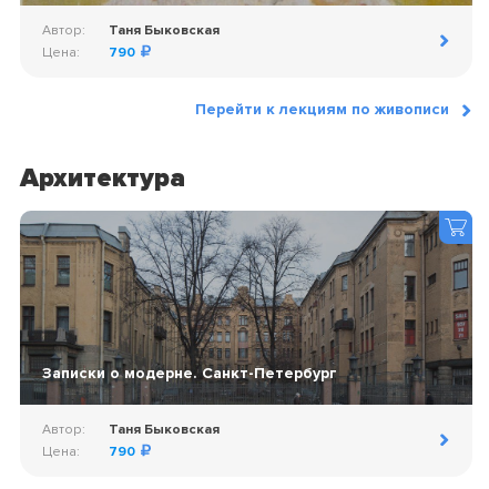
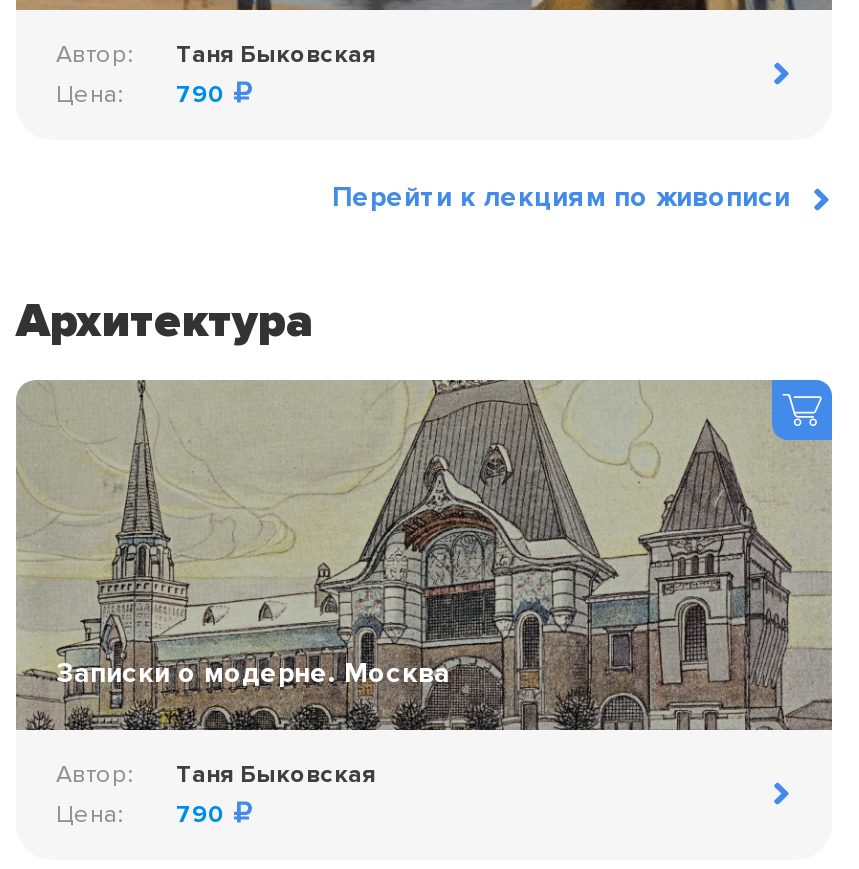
[19,211,472,405] [image] | Записки о модерне. Санкт-Петербург -> [14,380,834,732] [image] | Записки о модерне. Москва

